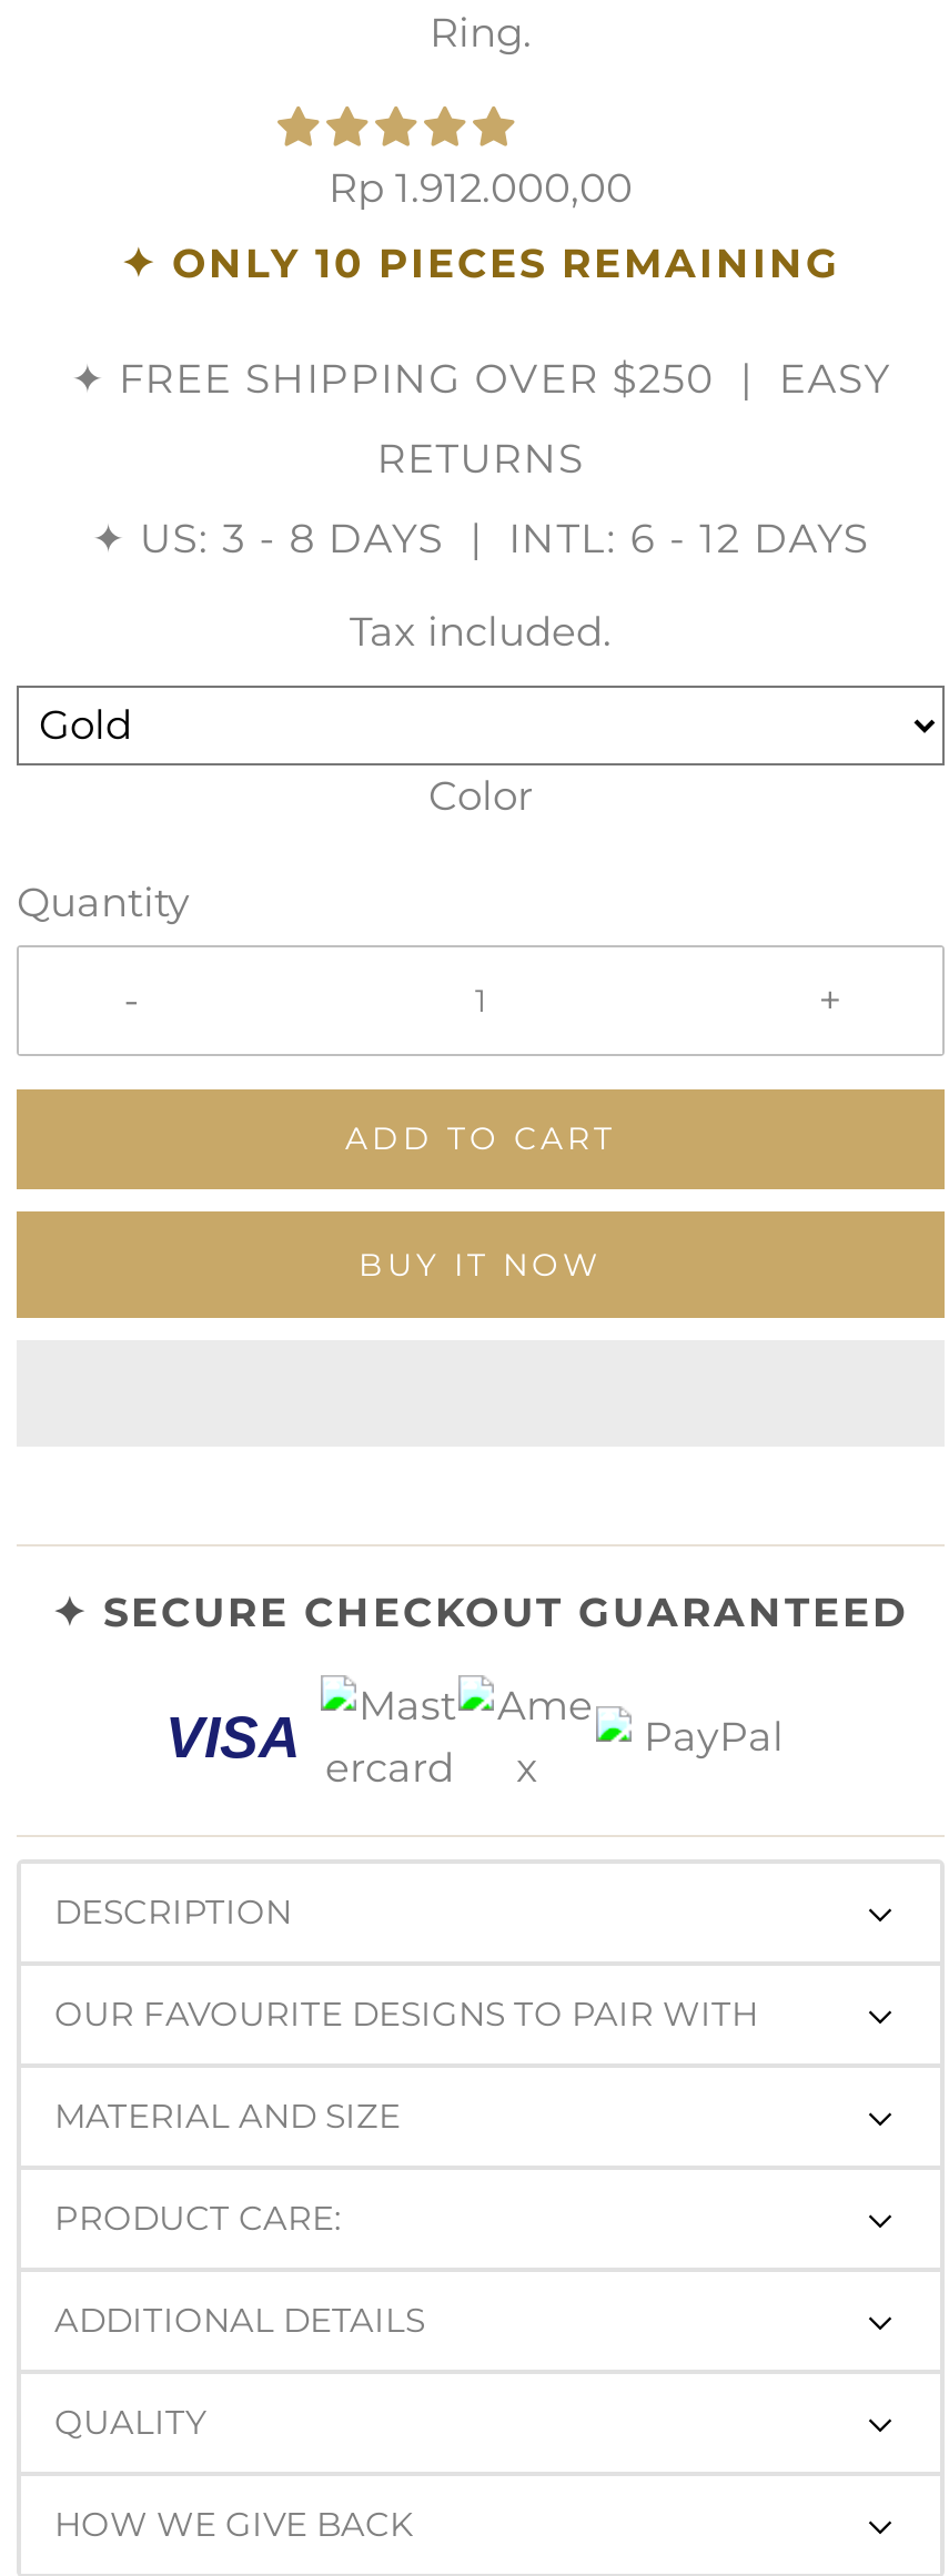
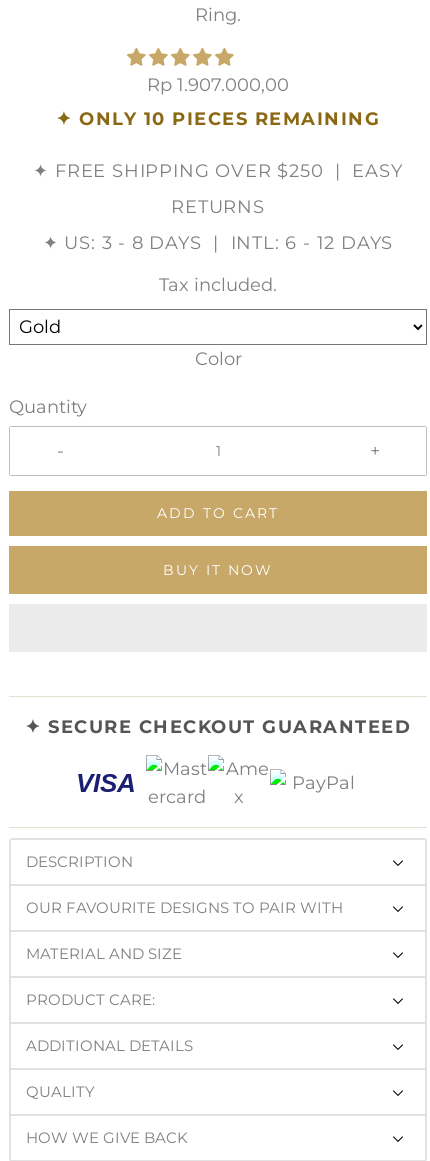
[329,164,633,213] Rp 1.912.000,00 -> [147,74,289,96] Rp 1.907.000,00

